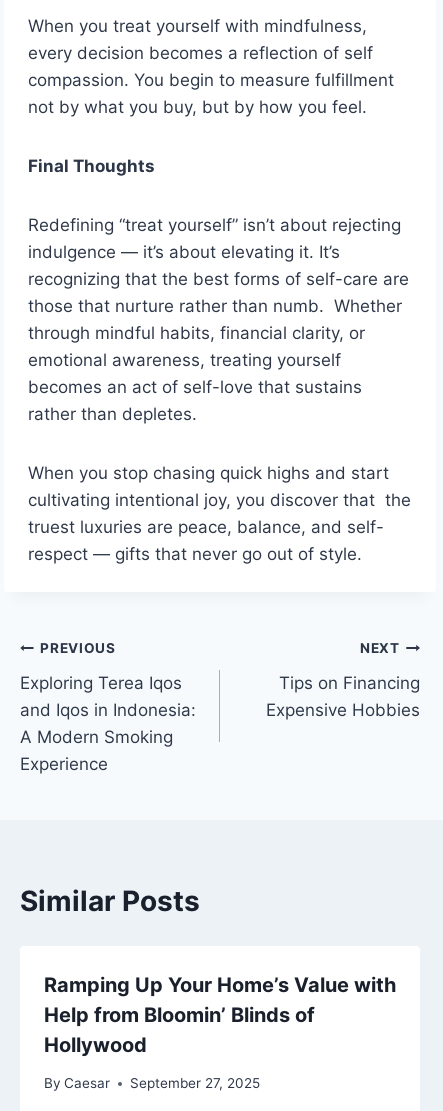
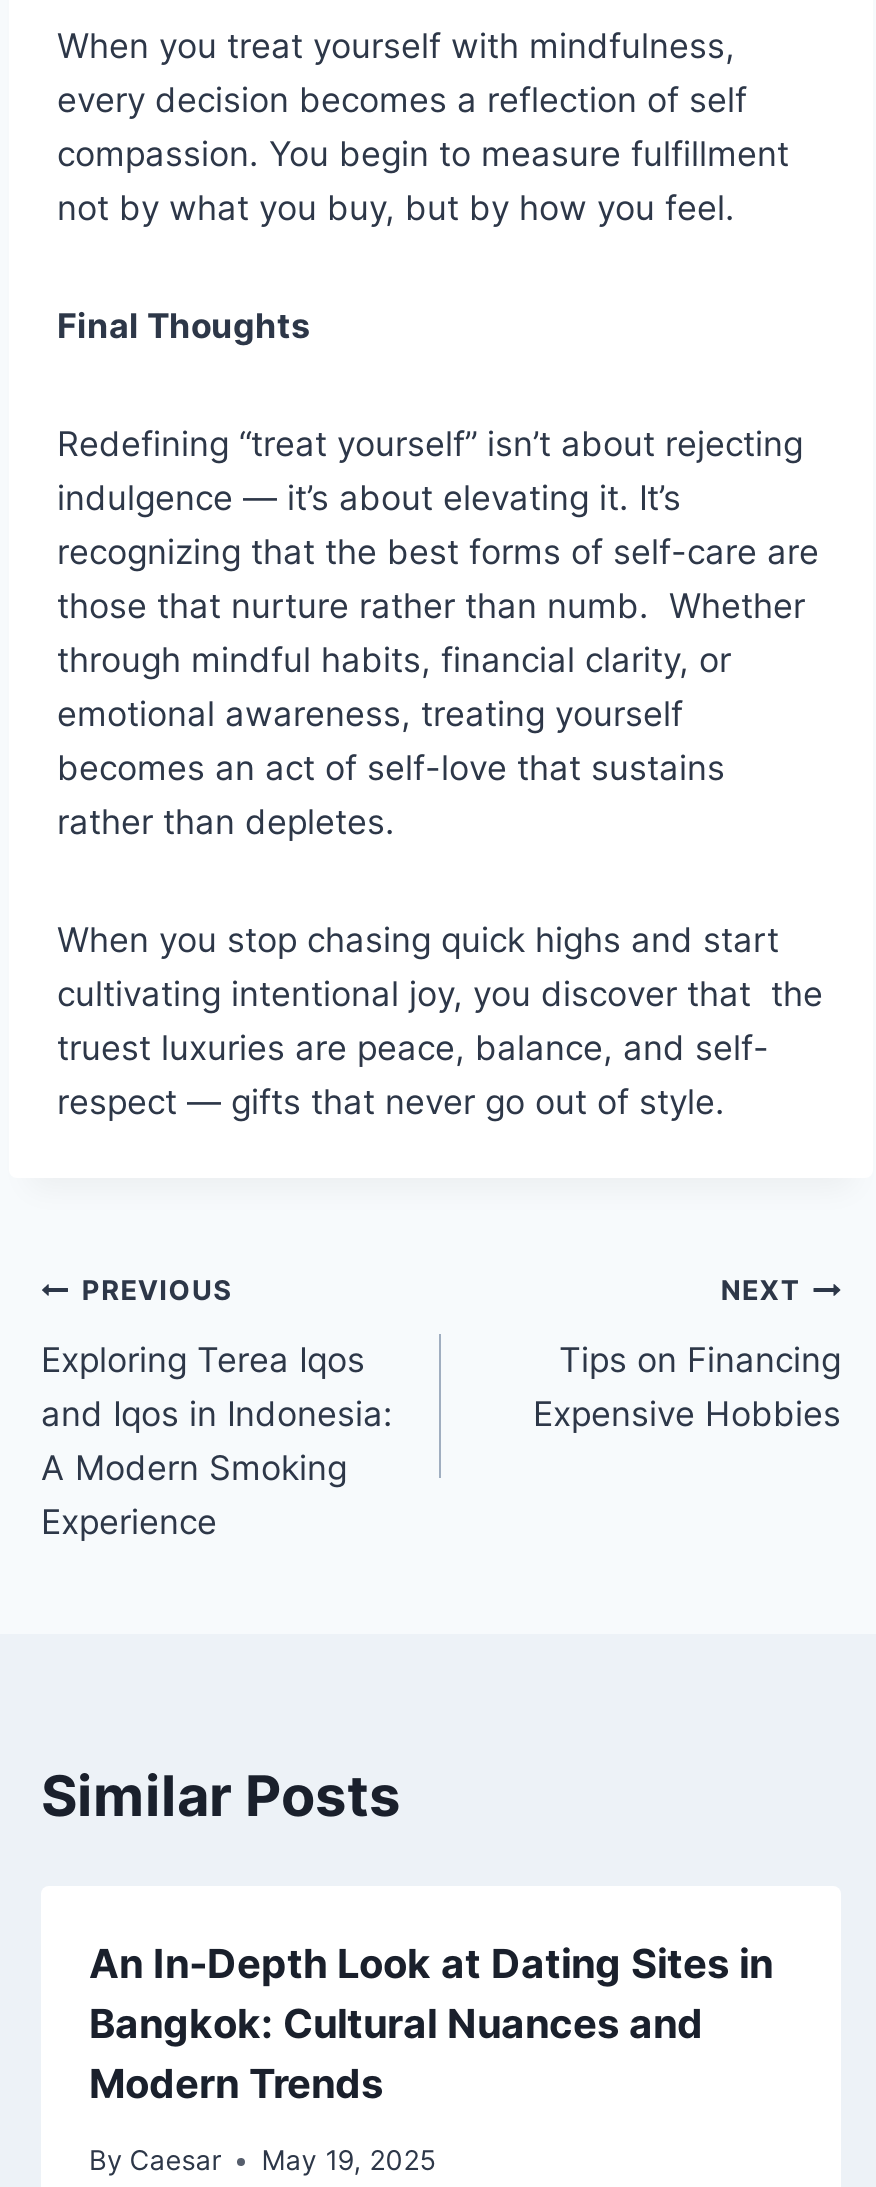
[44,973,396,1057] Ramping Up Your Home’s Value with | Help from Bloomin’ Blinds of | Hollywood -> [89,1939,773,2107] An In-Depth Look at Dating Sites in | Bangkok: Cultural Nuances and | Modern Trends
[44,1075,260,1091] By Caesar September 27, 2025 -> [89,2144,435,2176] By Caesar May 19, 2025

